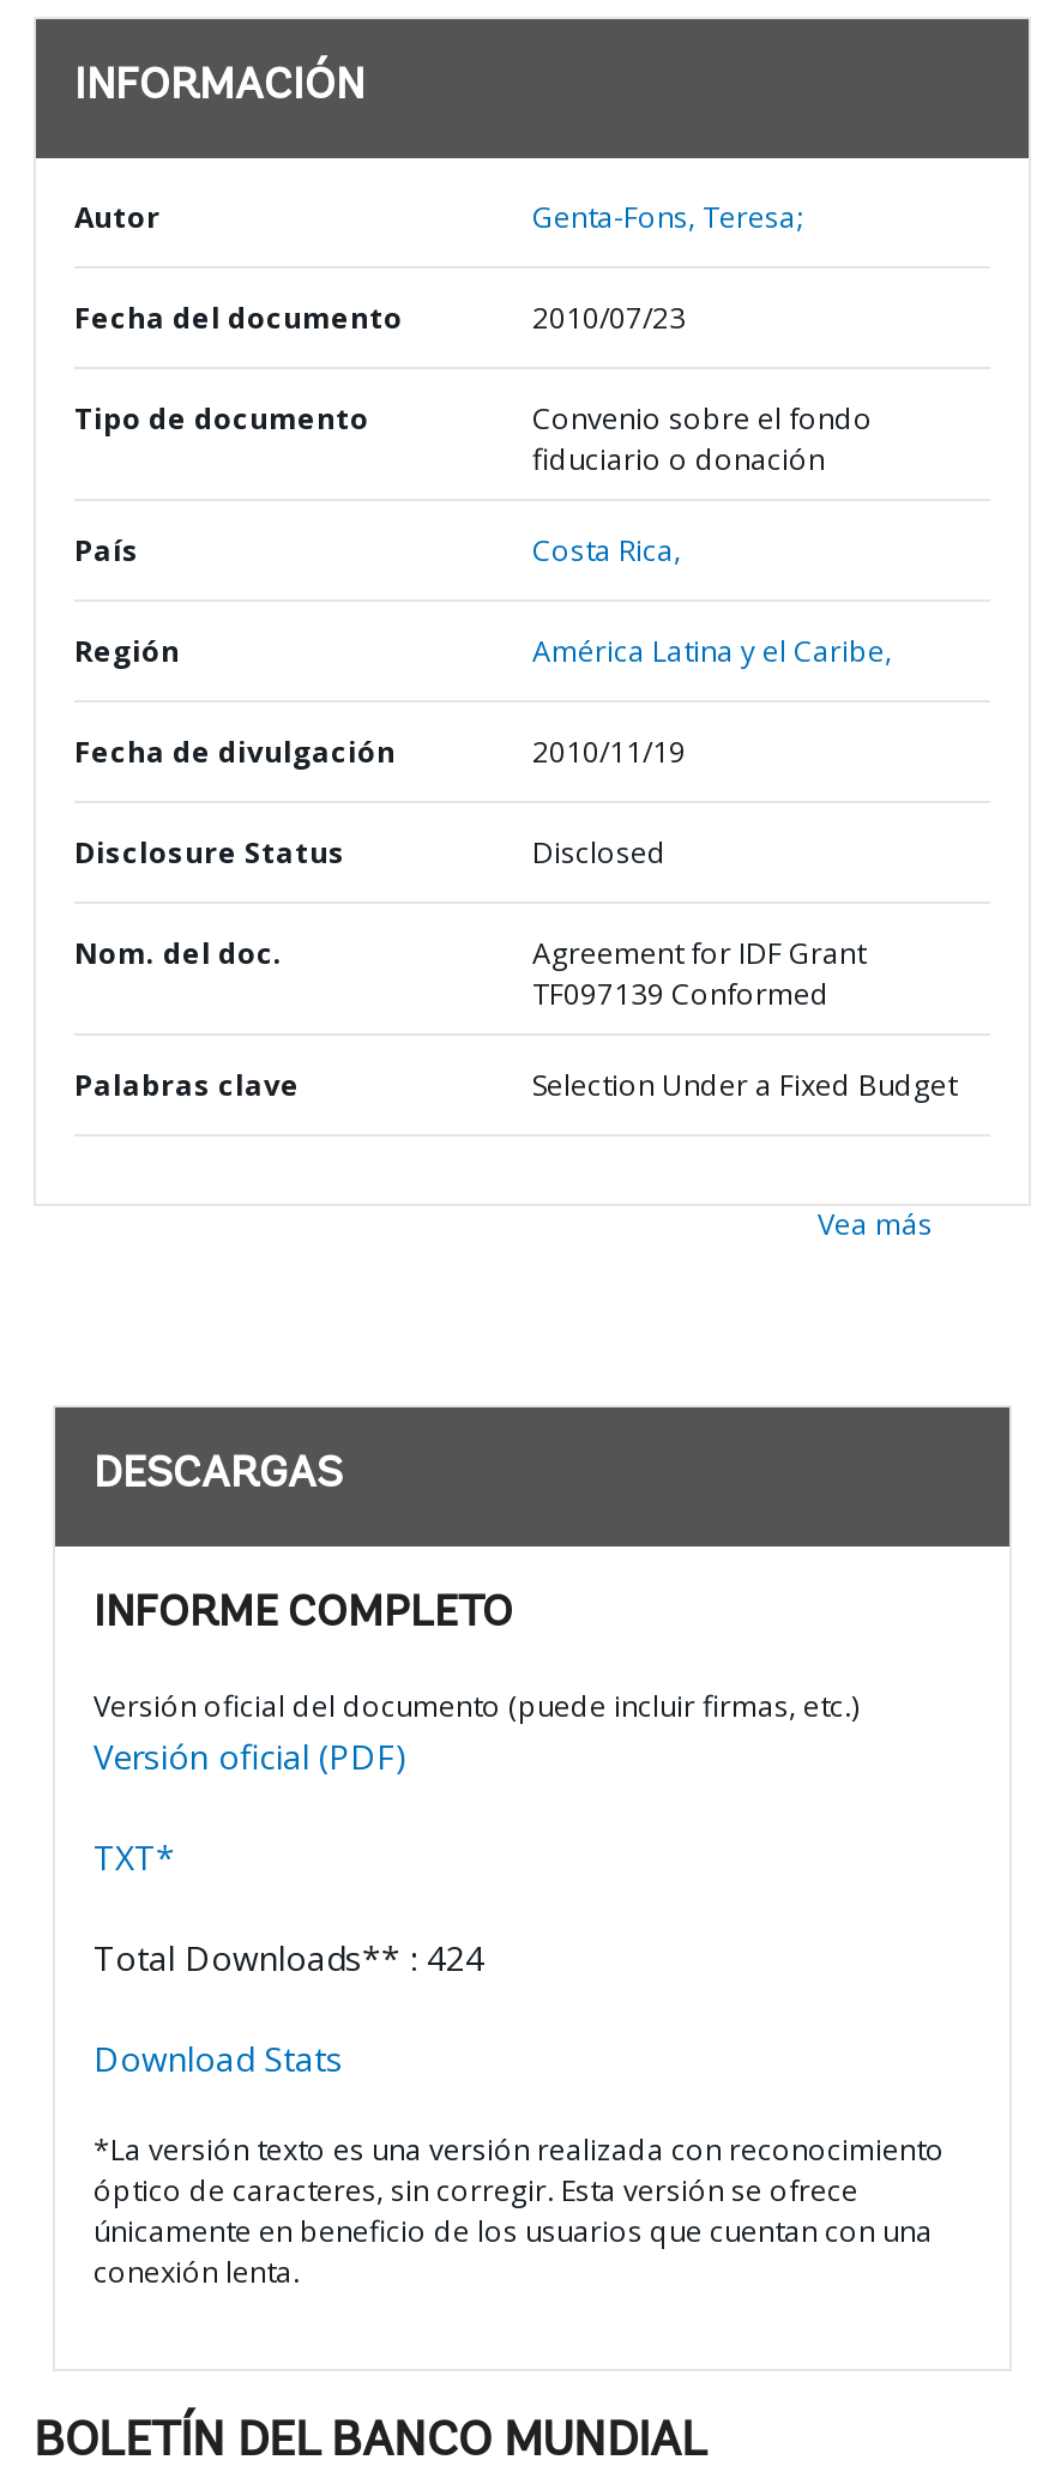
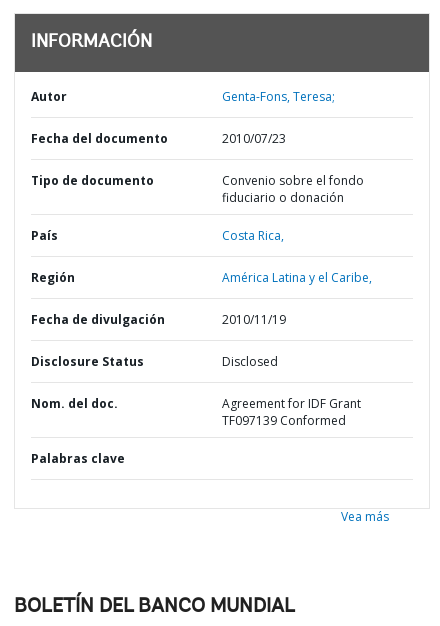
[532,1065,957,1105] Selection Under a Fixed Budget -> none
[94,1455,945,2292] DESCARGAS | INFORME COMPLETO | Versión oficial del documento (puede incluir firmas, etc.) | Versión oficial (PDF) | TXT* | Total Downloads** : 424 | Download Stats | *La versión texto es una versión realizada con reconocimiento | óptico de caracteres, sin corregir. Esta versión se ofrece | únicamente en beneficio de los usuarios que cuentan con una | conexión lenta. -> none

